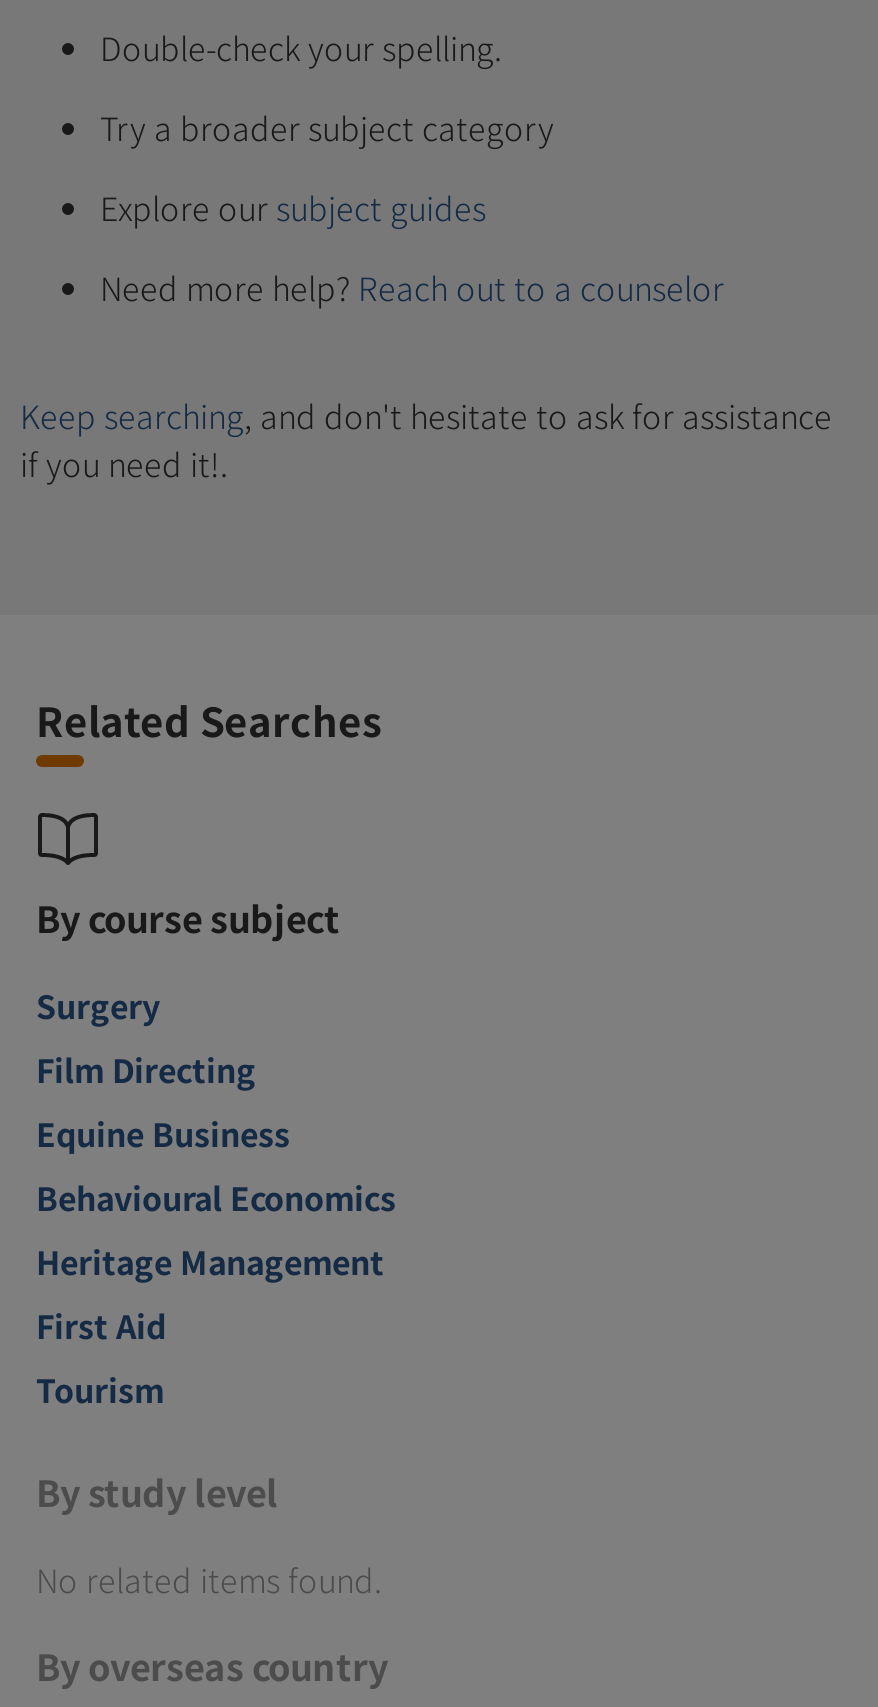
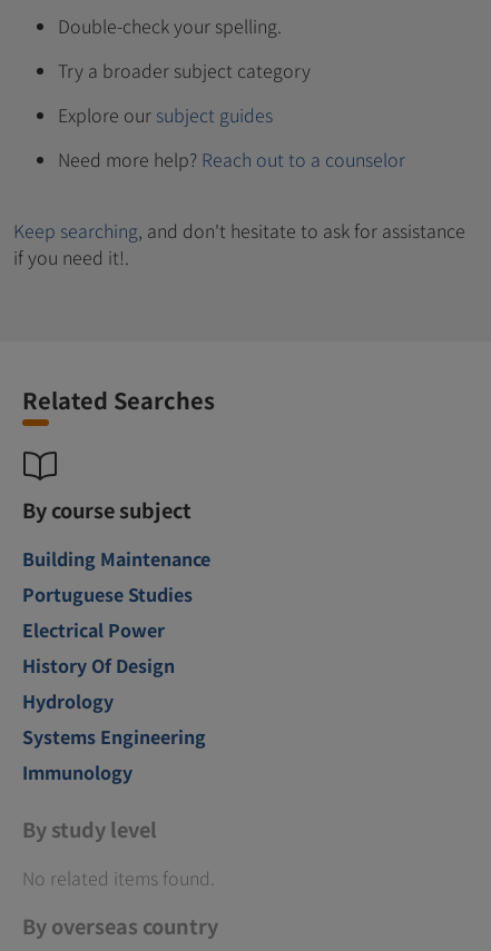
[36,980,396,1412] Surgery | Film Directing | Equine Business | Behavioural Economics | Heritage Management | First Aid | Tourism -> [22,545,210,785] Building Maintenance | Portuguese Studies | Electrical Power | History Of Design | Hydrology | Systems Engineering | Immunology

